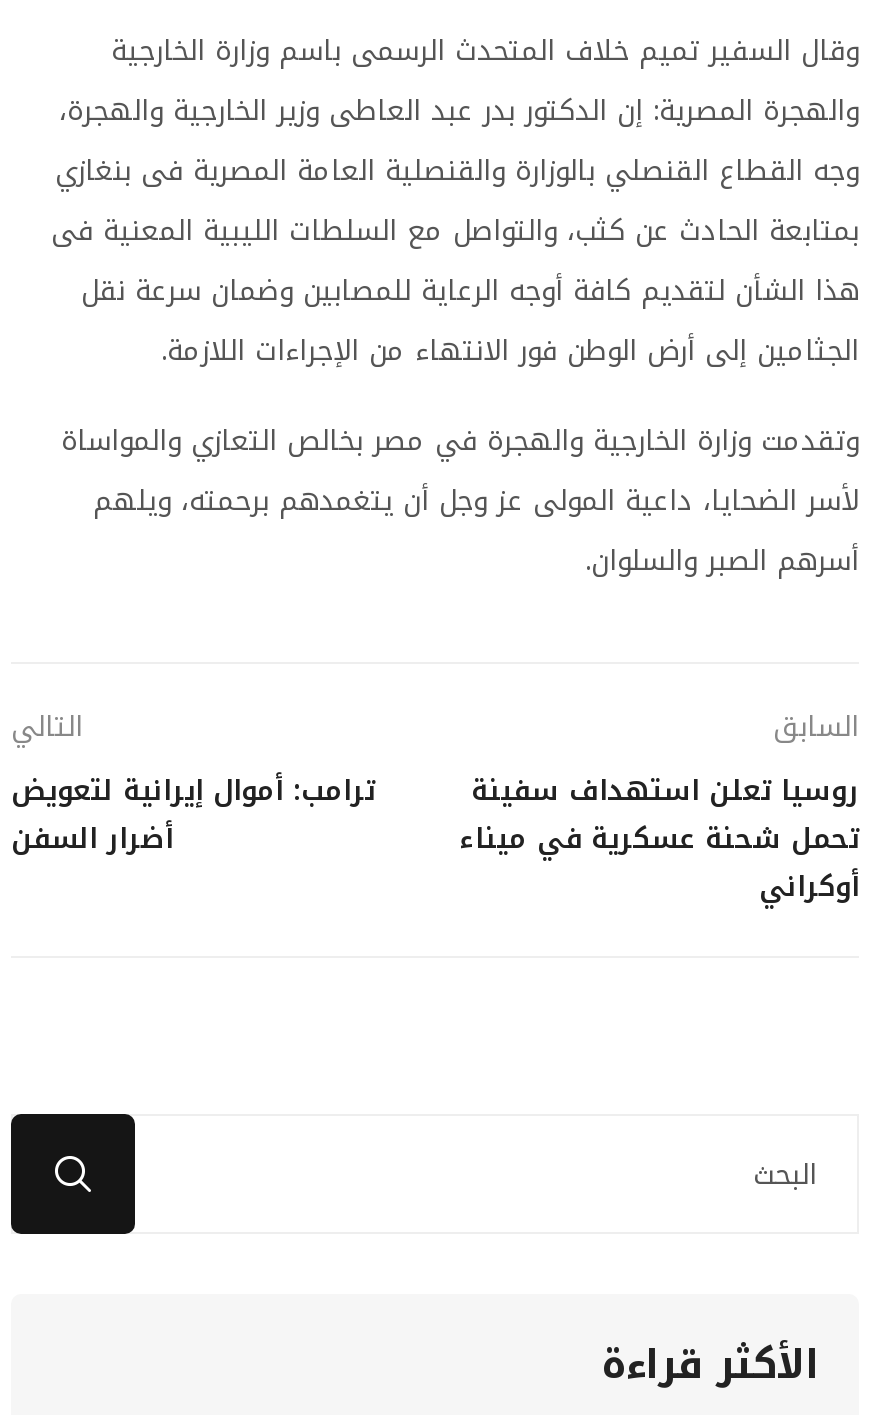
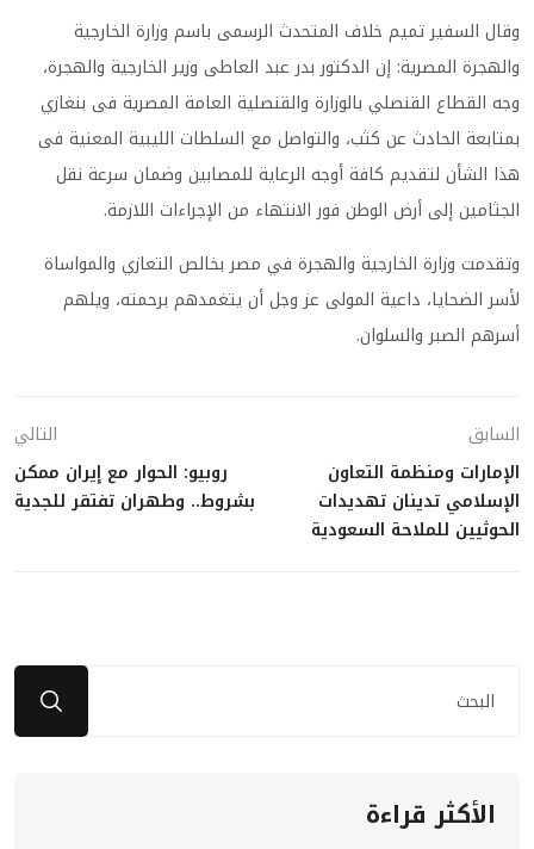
[11,764,375,866] ترامب: أموال إيرانية لتعويض | أضرار السفن -> [14,457,255,518] روبيو: الحوار مع إيران ممكن | بشروط.. وطهران تفتقر للجدية
[459,764,859,914] روسيا تعلن استهداف سفينة | تحمل شحنة عسكرية في ميناء | أوكراني -> [311,457,520,546] الإمارات ومنظمة التعاون | الإسلامي تدينان تهديدات | الحوثيين للملاحة السعودية

